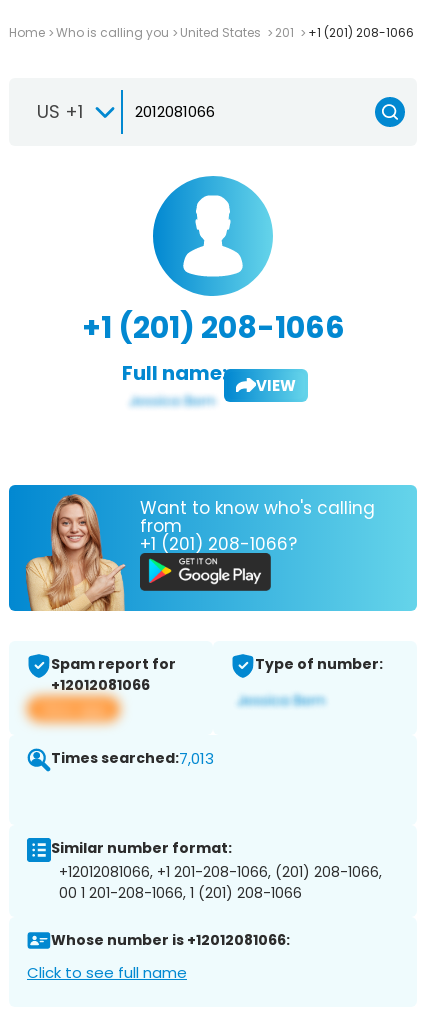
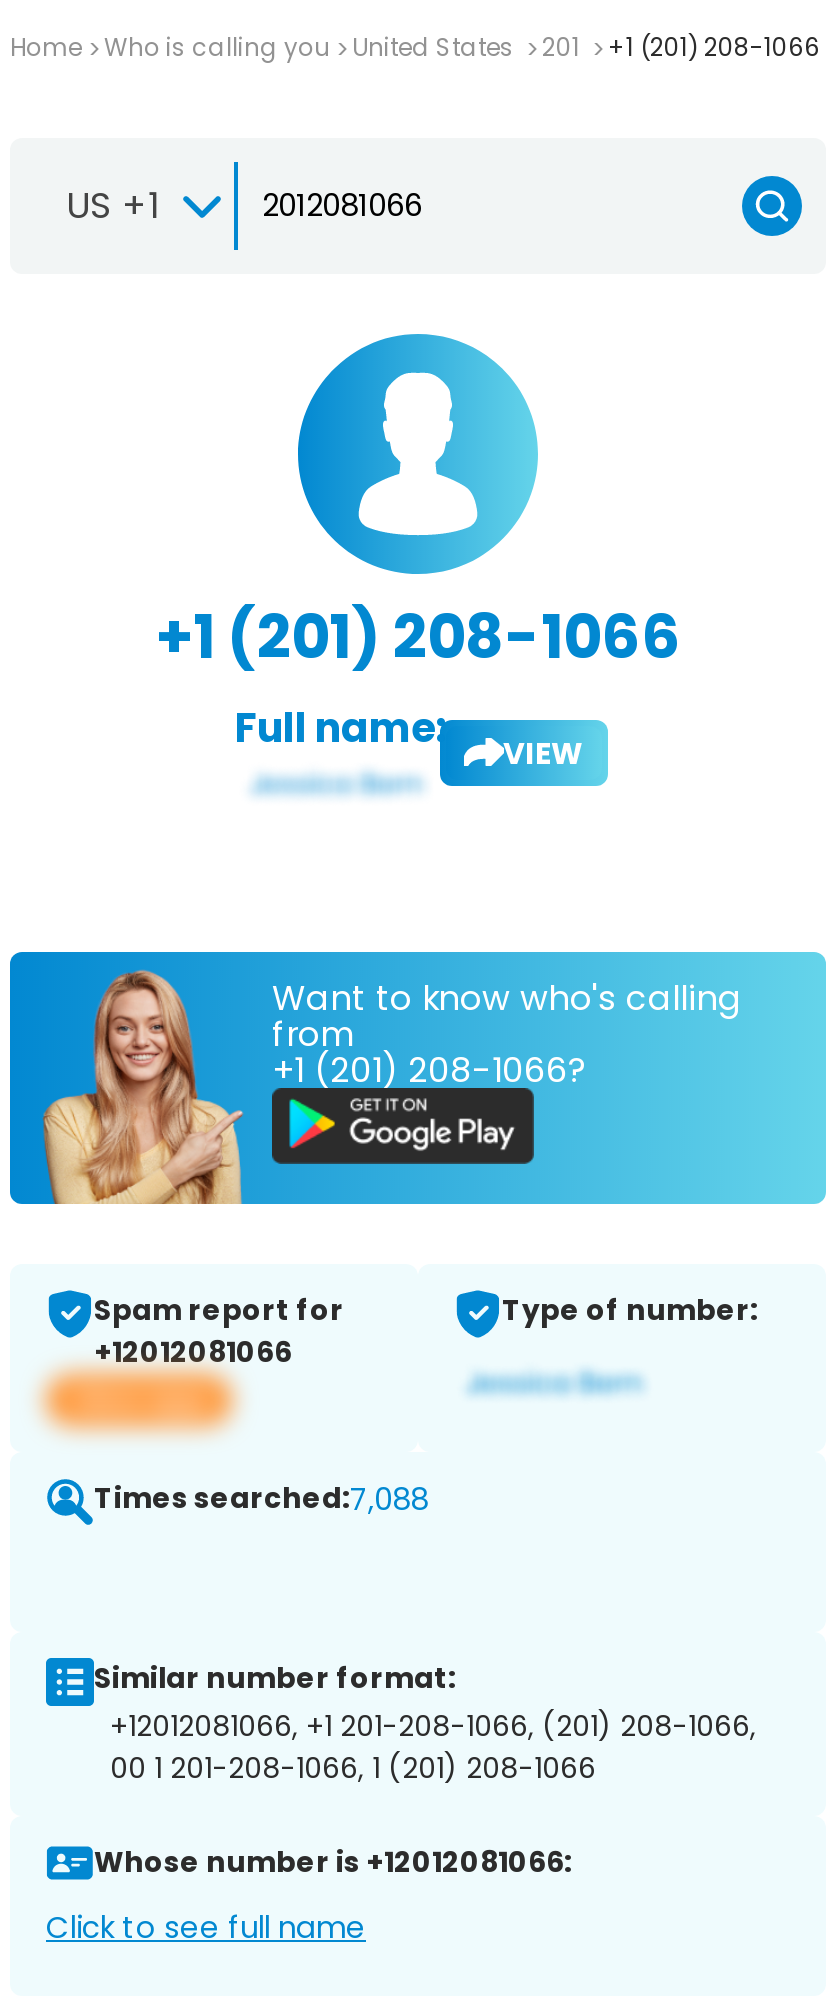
[51,748,214,769] Times searched:7,013 -> [94,1478,428,1520] Times searched:7,088

